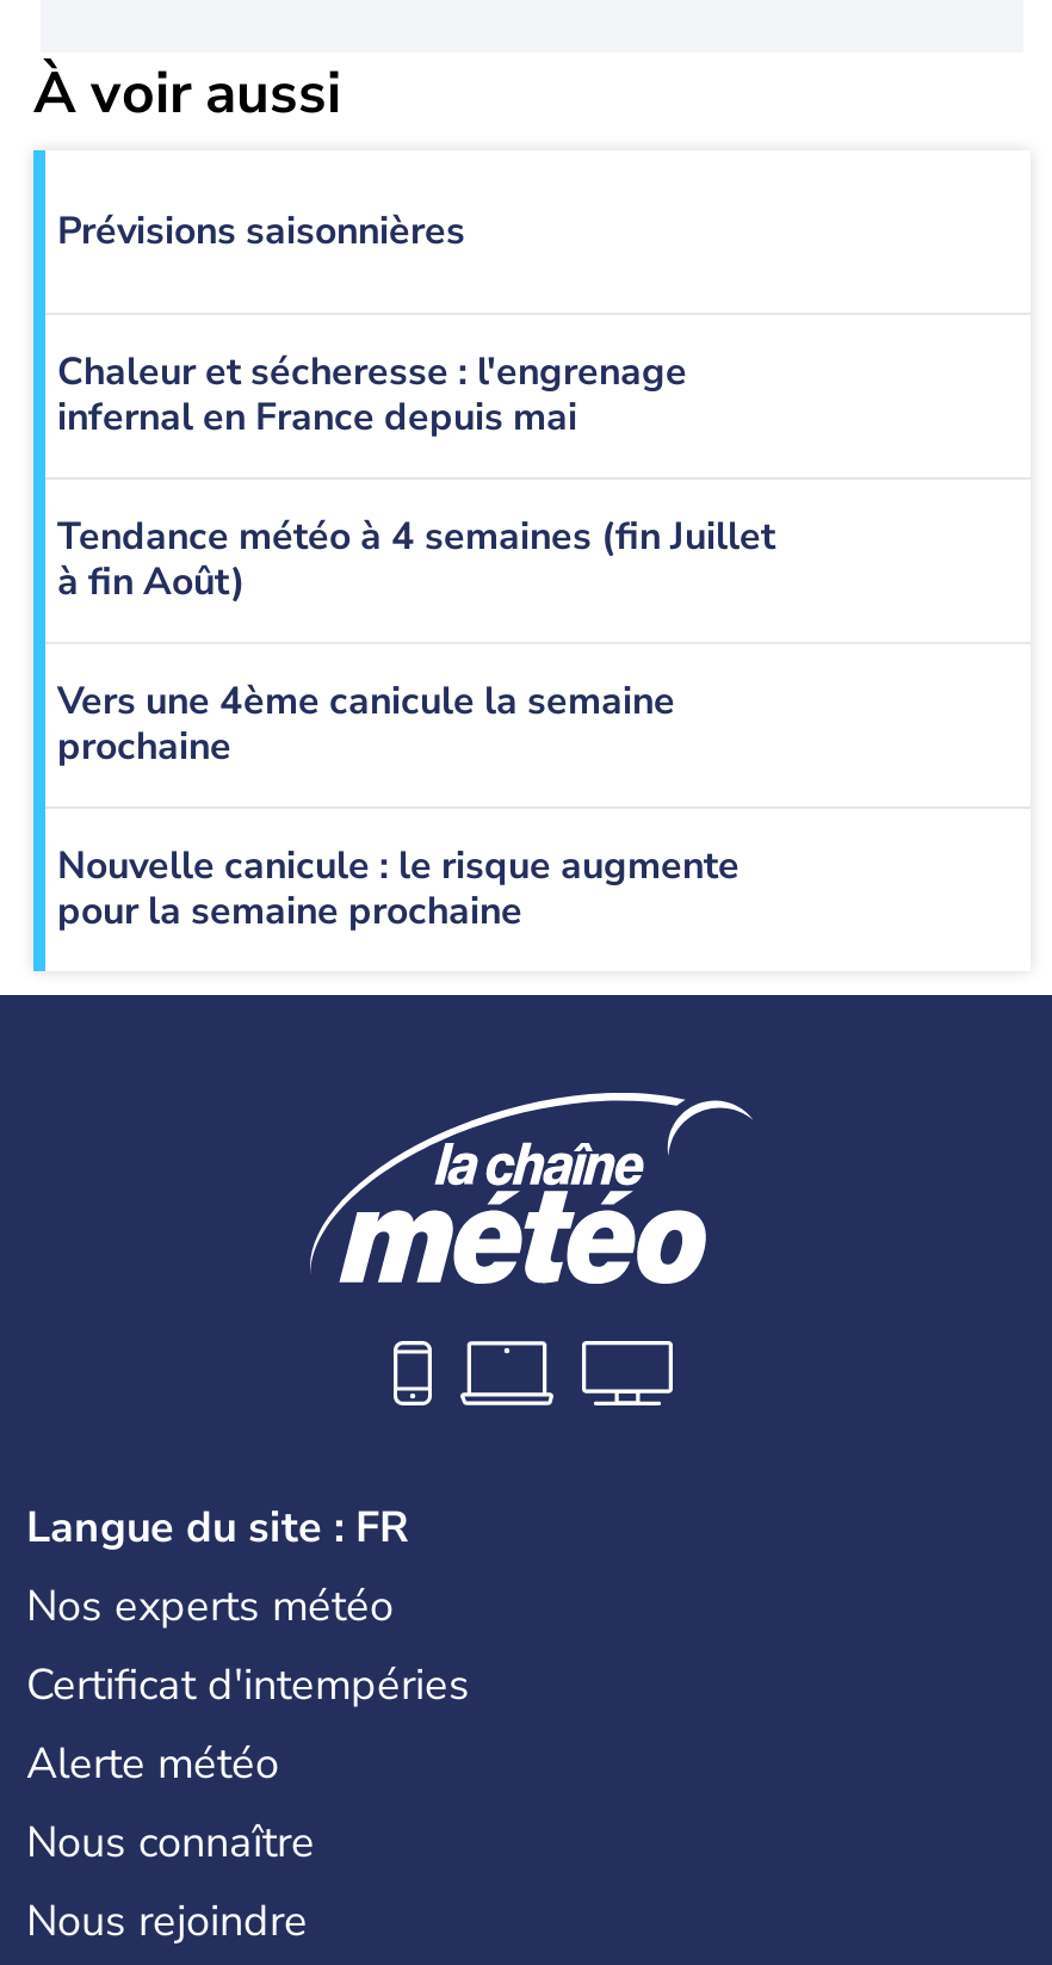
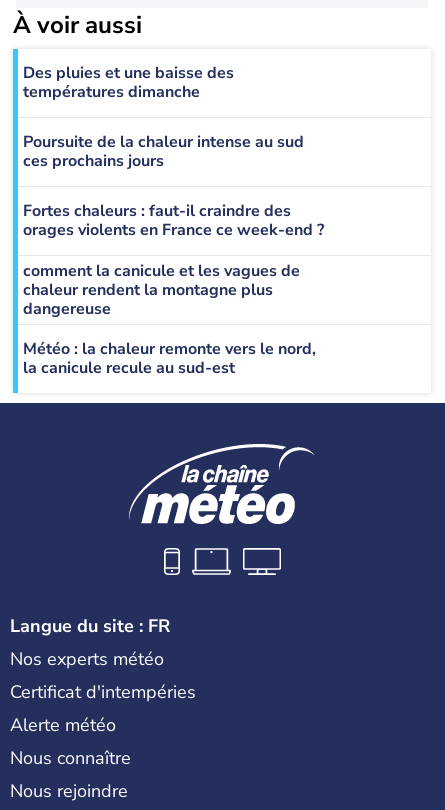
[57,204,465,257] Prévisions saisonnières -> [23,62,234,103] Des pluies et une baisse des | températures dimanche
[57,346,687,444] Chaleur et sécheresse : l'engrenage | infernal en France depuis mai -> [23,131,304,172] Poursuite de la chaleur intense au sud | ces prochains jours
[57,511,775,608] Tendance météo à 4 semaines (fin Juillet | à fin Août) -> [23,200,324,241] Fortes chaleurs : faut-il craindre des | orages violents en France ce week-end ?
[57,675,675,773] Vers une 4ème canicule la semaine | prochaine -> [23,259,300,319] comment la canicule et les vagues de | chaleur rendent la montagne plus | dangereuse
[57,840,740,938] Nouvelle canicule : le risque augmente | pour la semaine prochaine -> [23,338,316,379] Météo : la chaleur remonte vers le nord, | la canicule recule au sud-est

